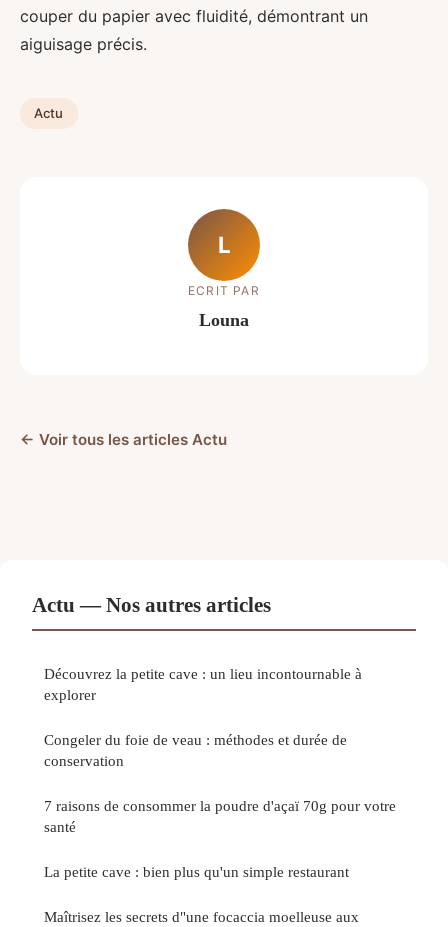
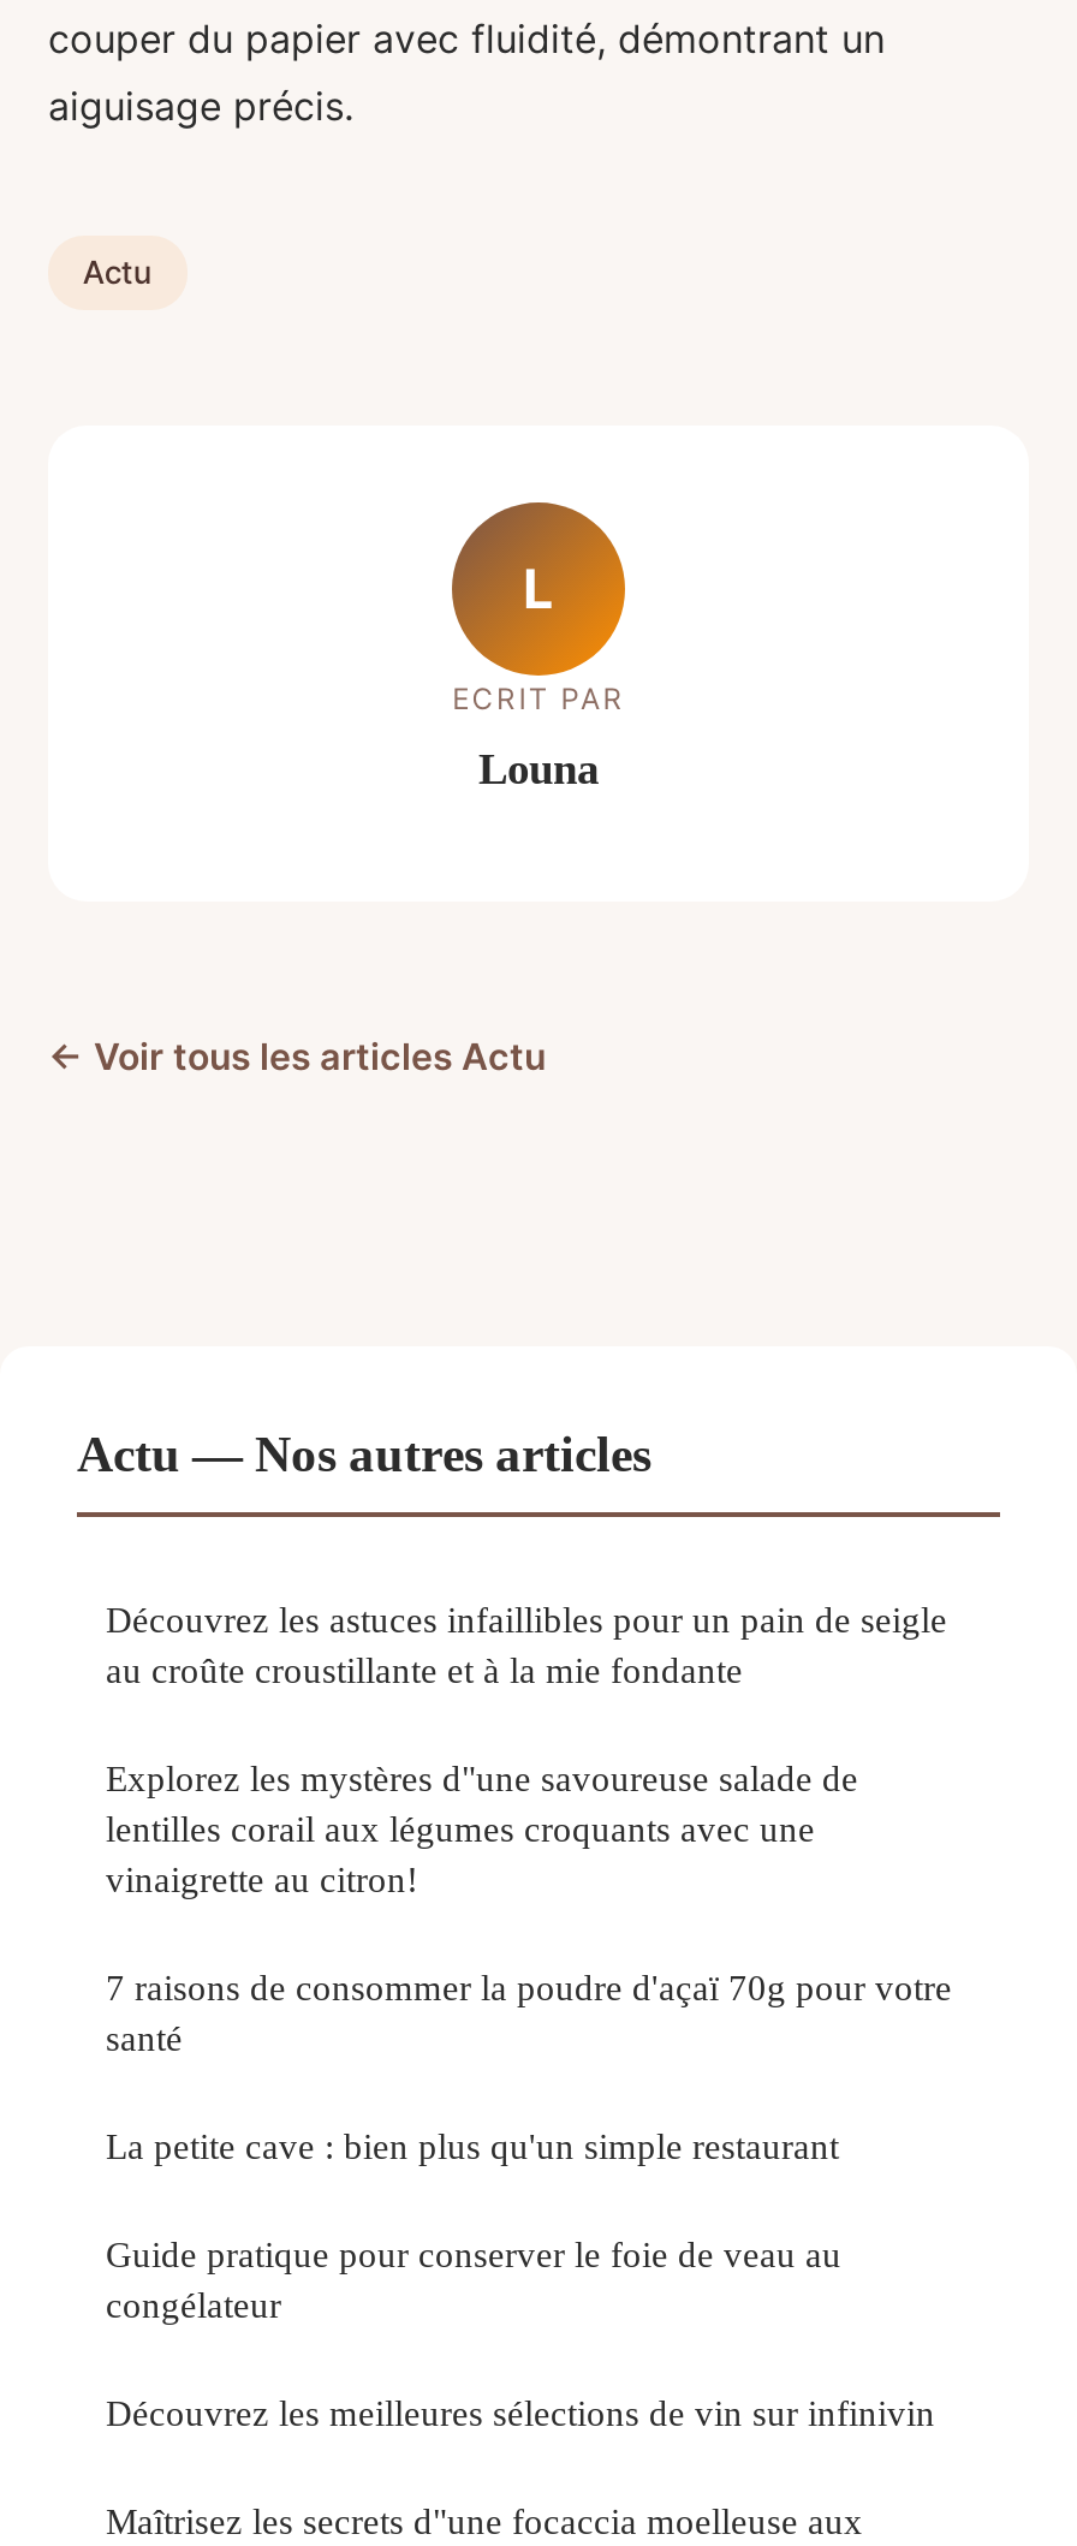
[44,664,362,702] Découvrez la petite cave : un lieu incontournable à | explorer -> [106,1598,947,1689] Découvrez les astuces infaillibles pour un pain de seigle | au croûte croustillante et à la mie fondante
[44,730,347,768] Congeler du foie de veau : méthodes et durée de | conservation -> [106,1756,858,1898] Explorez les mystères d"une savoureuse salade de | lentilles corail aux légumes croquants avec une | vinaigrette au citron!
none -> [106,2232,935,2432] Guide pratique pour conserver le foie de veau au | congélateur | Découvrez les meilleures sélections de vin sur infinivin

